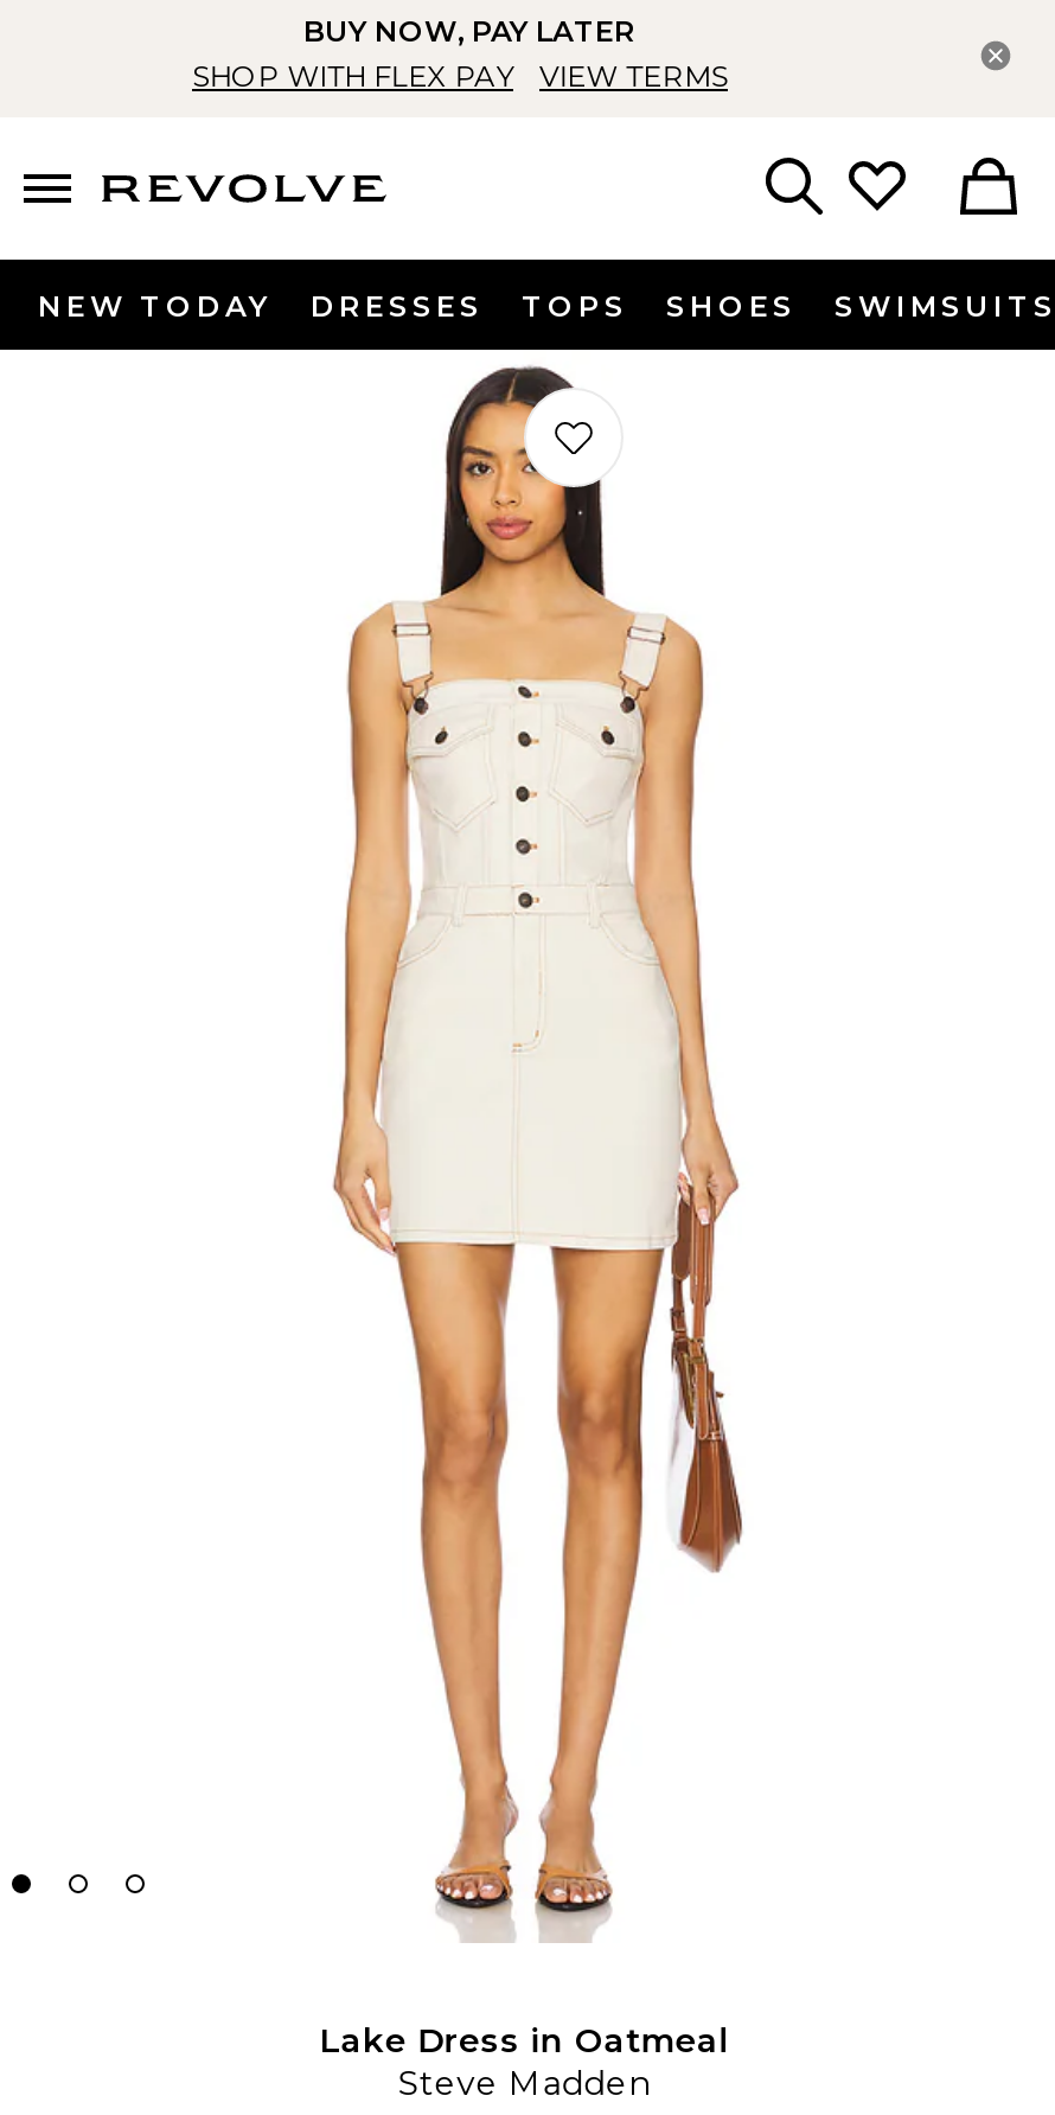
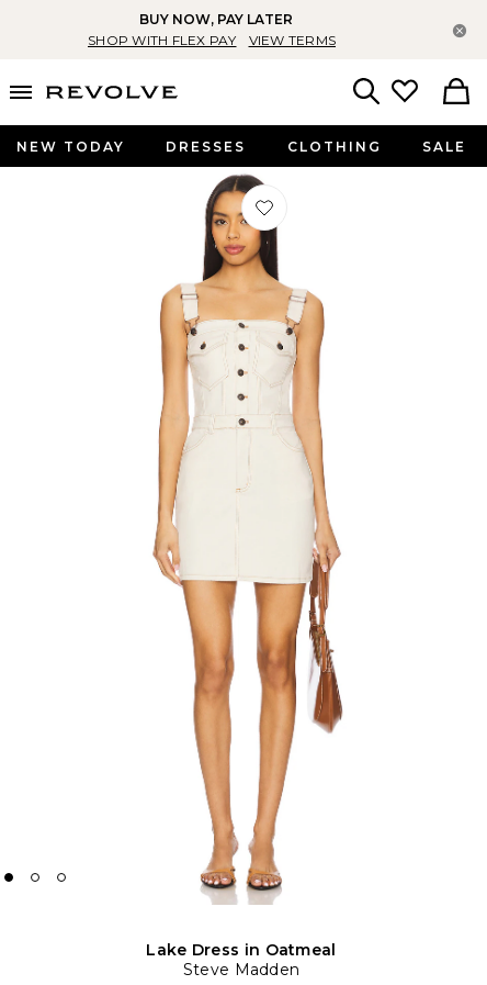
[522,288,1055,324] TOPS | SHOES | SWIMSUITS -> [287,138,466,155] CLOTHING | SALE

